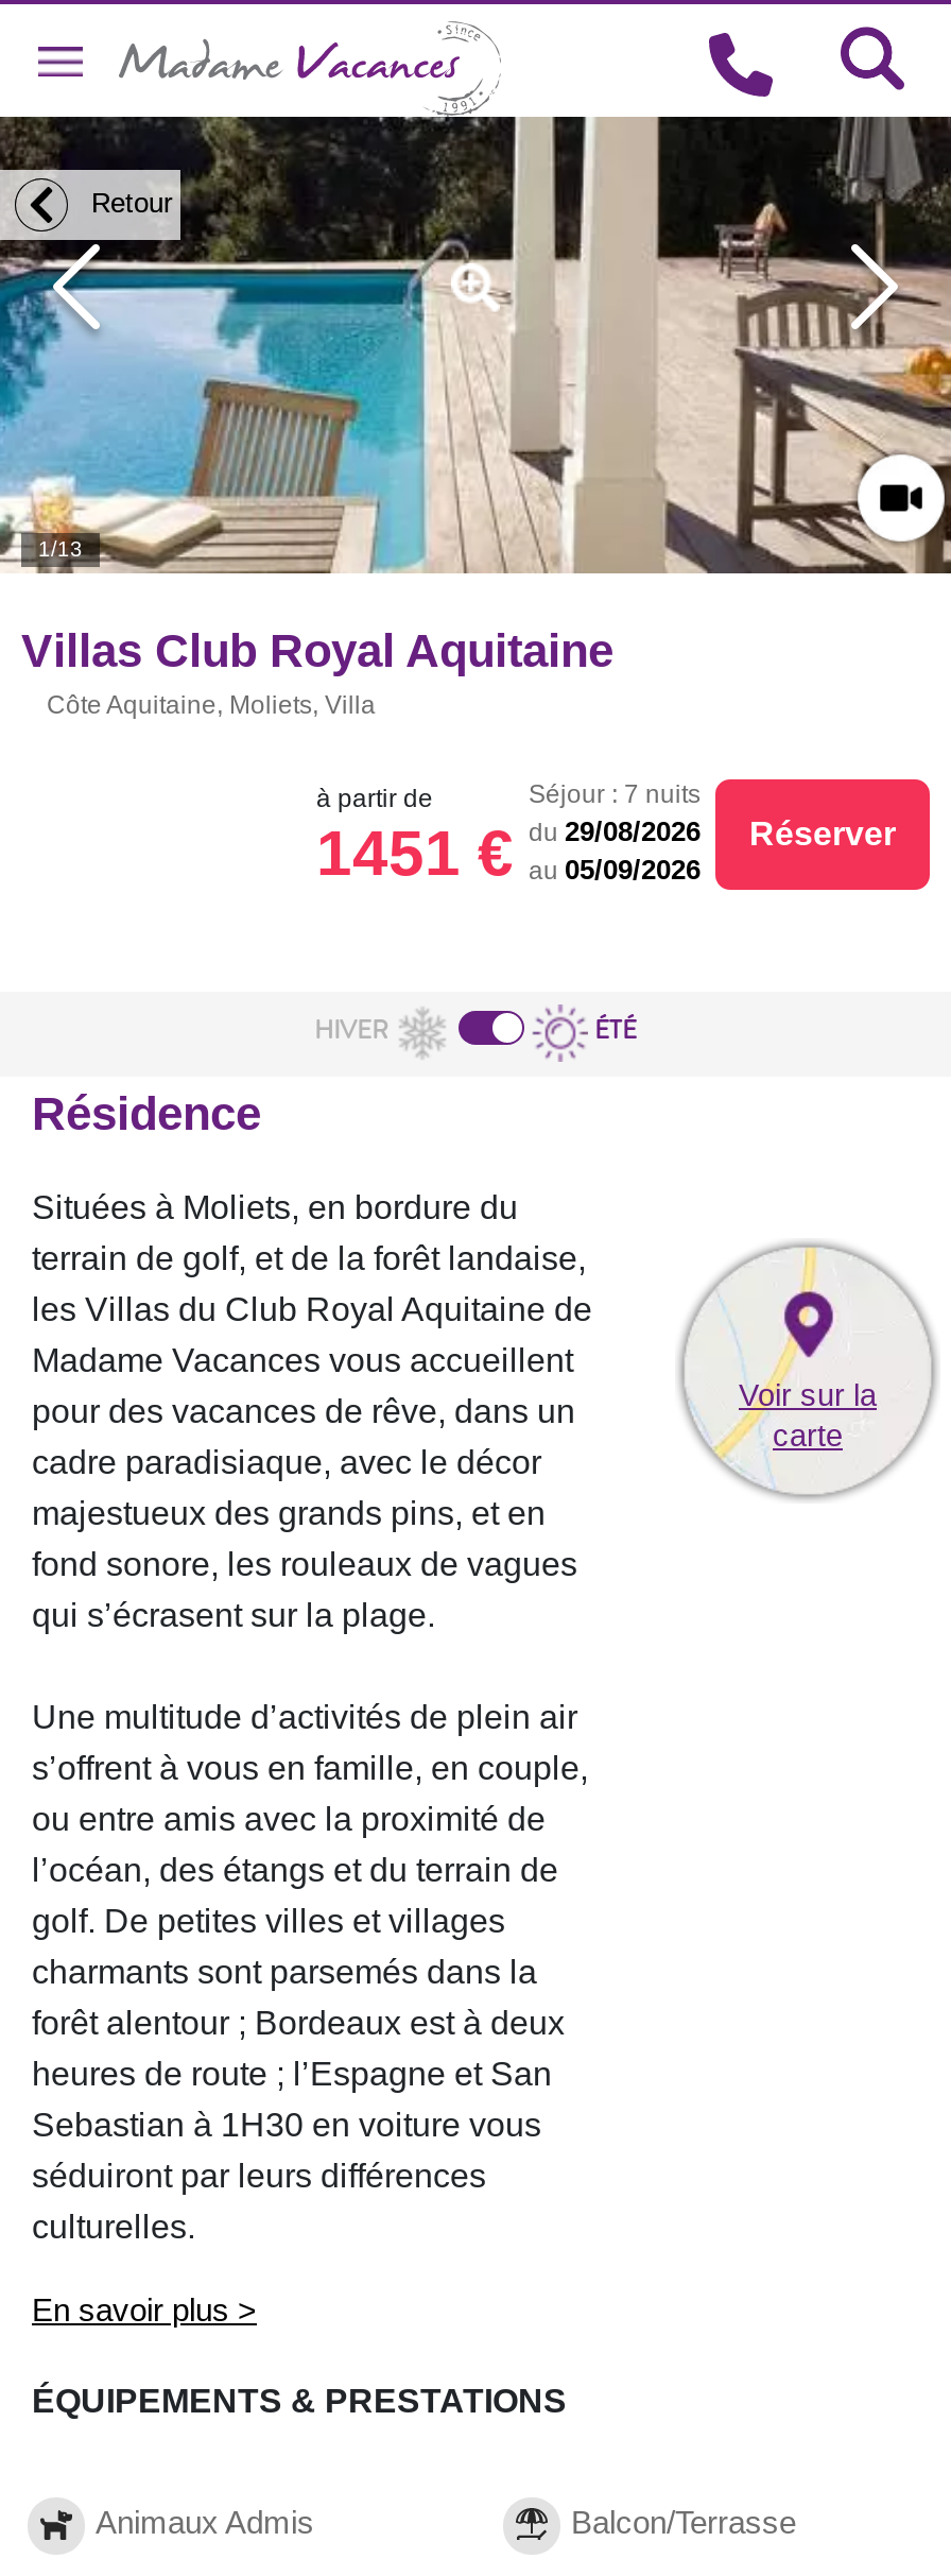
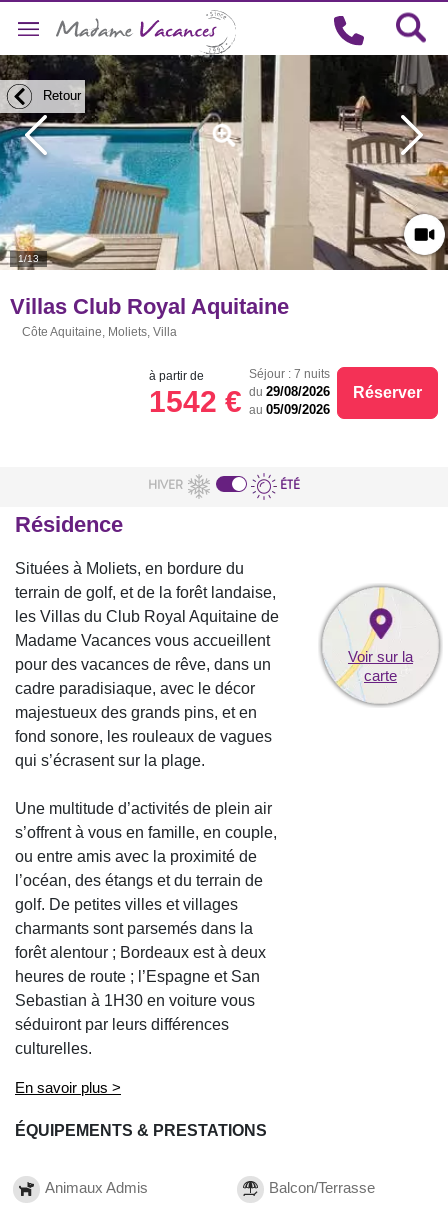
[316,814,896,888] 1451 € du 29/08/2026 au 05/09/2026 Réserver -> [149,383,422,418] 1542 € du 29/08/2026 au 05/09/2026 Réserver

